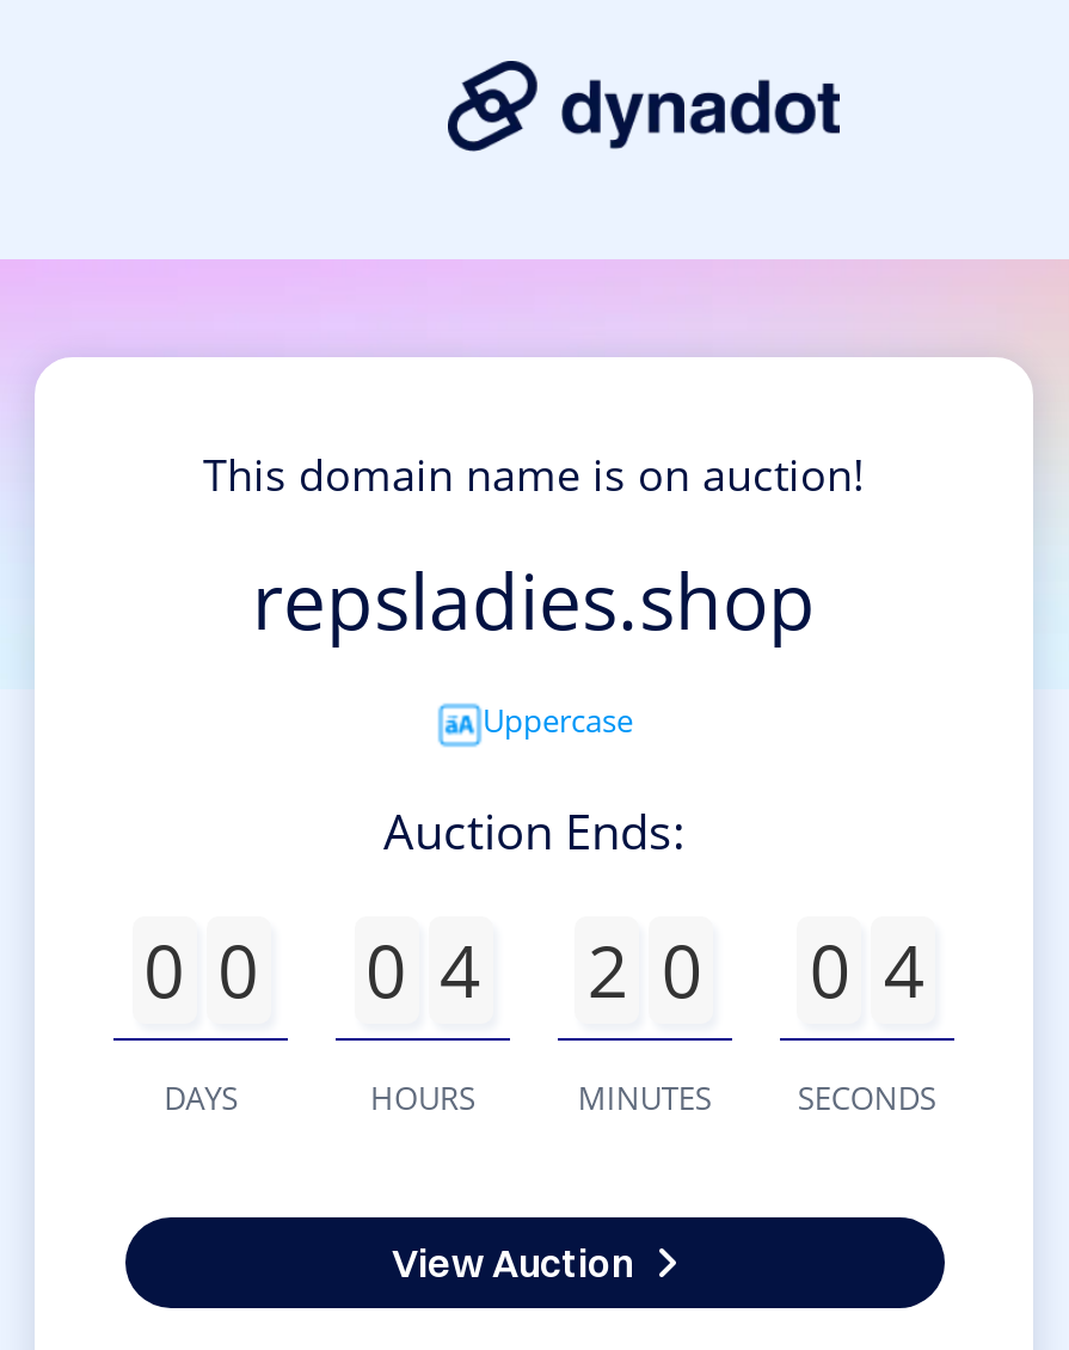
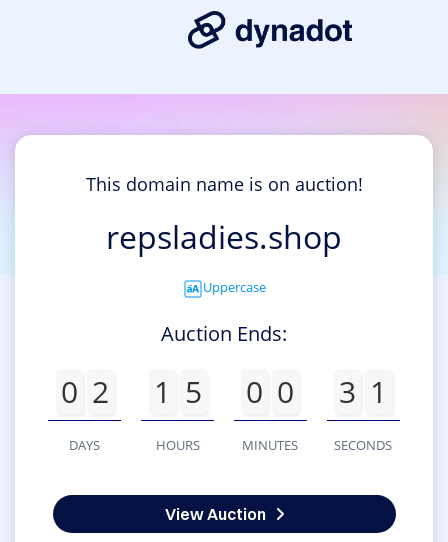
[144,921,258,1019] 0 0 -> [61,371,109,412] 0 2
[365,921,480,1019] 0 4 -> [153,371,201,412] 1 5
[587,921,702,1019] 2 0 -> [246,371,294,412] 0 0
[809,921,924,1019] 0 4 -> [339,371,387,412] 3 1

